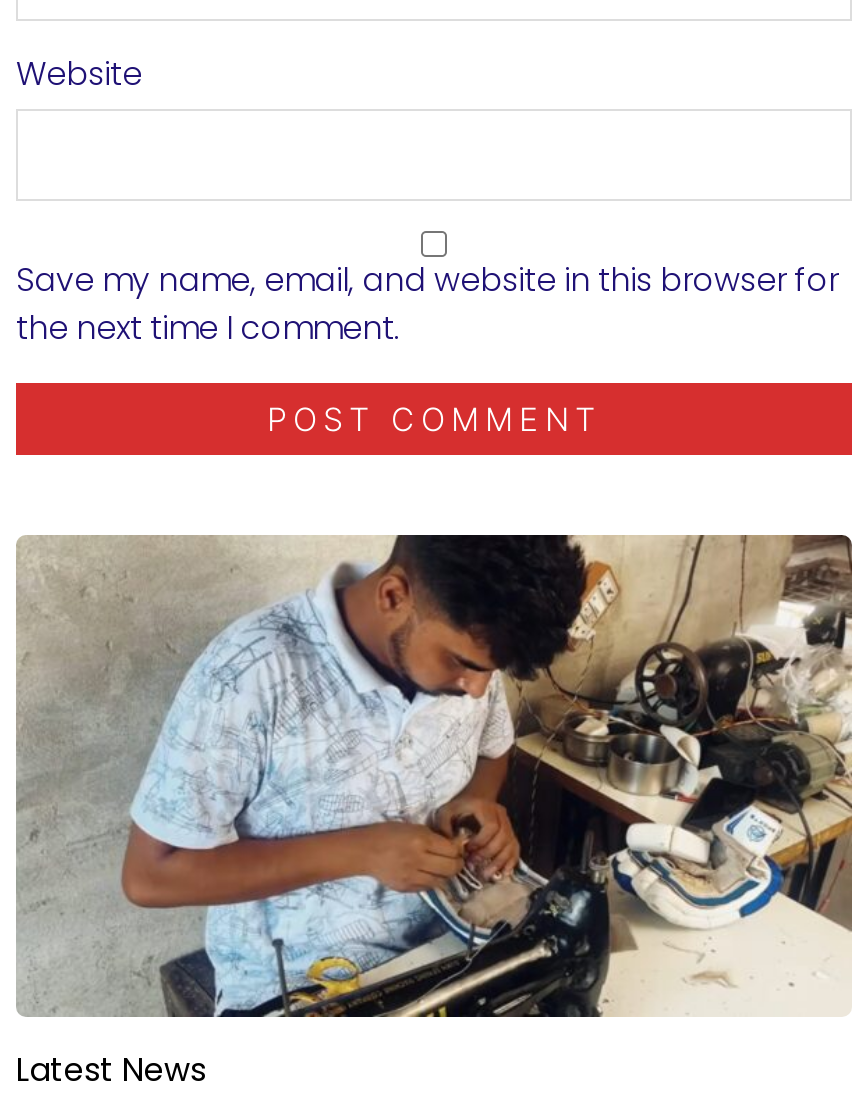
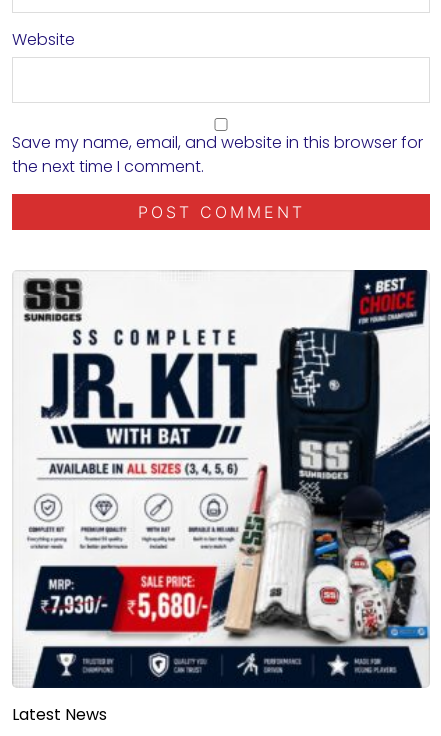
[16,532,854,1018] [image] -> [13,269,431,689] [image]

